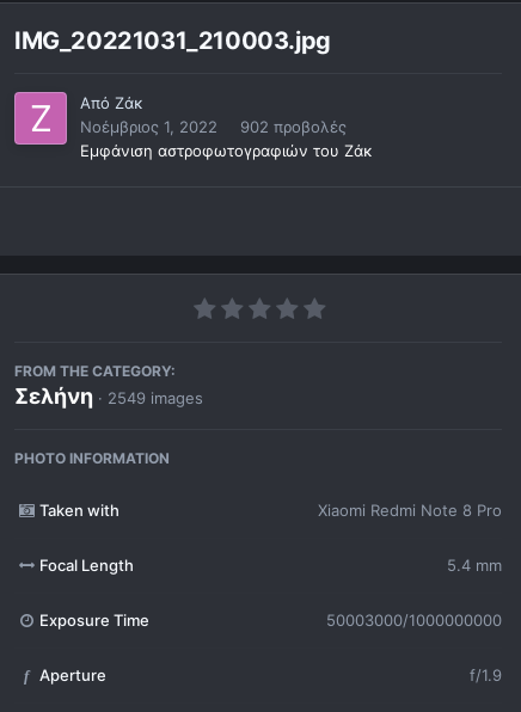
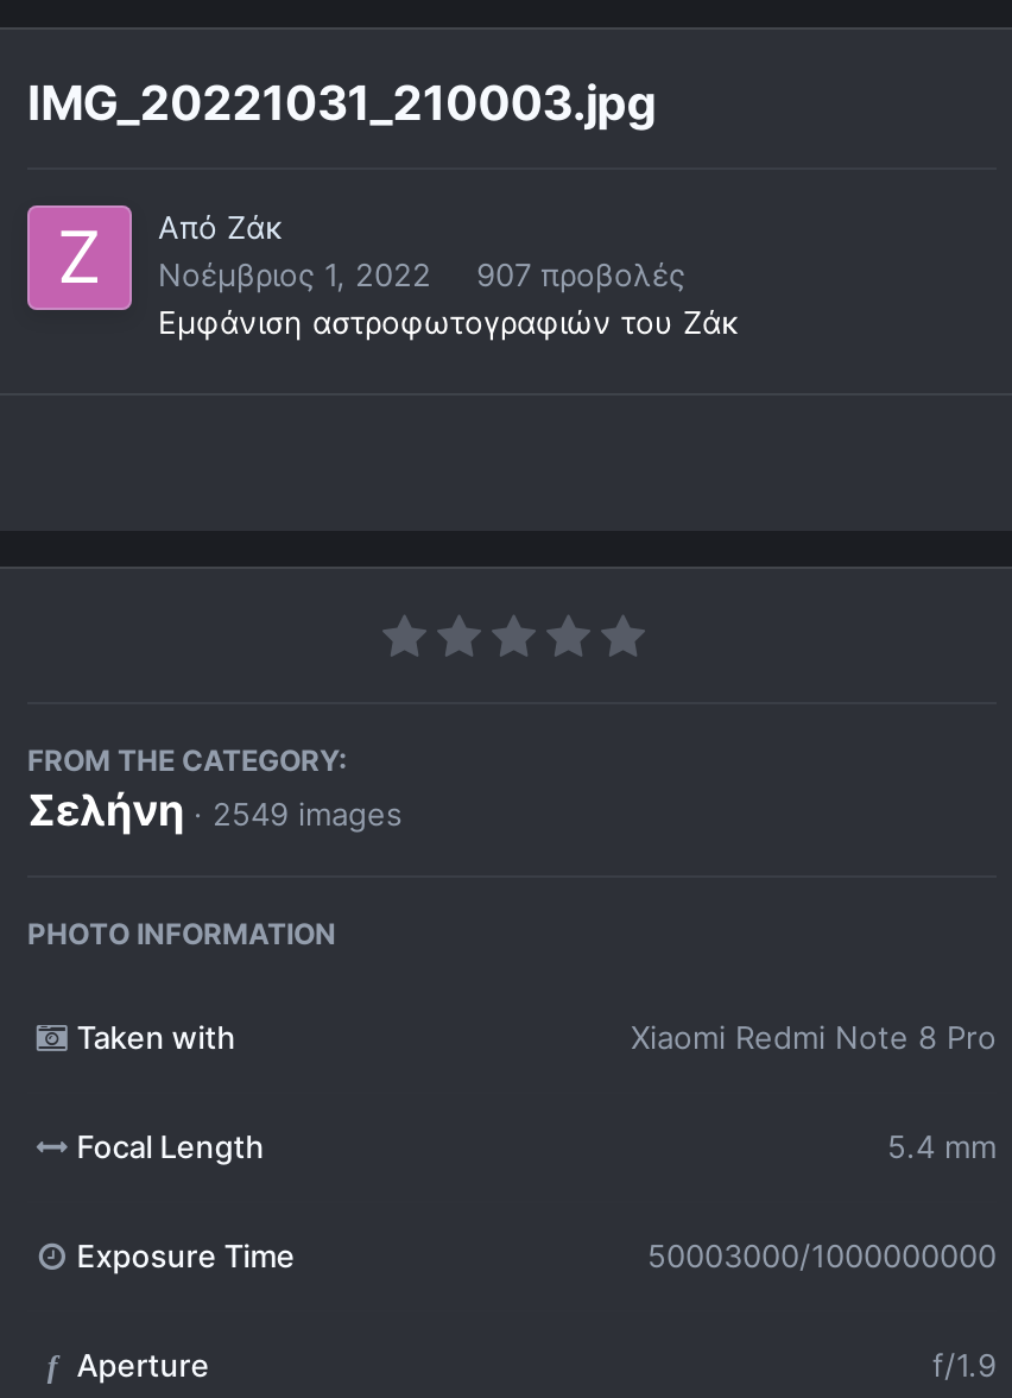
[240,117,347,136] 902 προβολές -> [476,256,685,294] 907 προβολές

